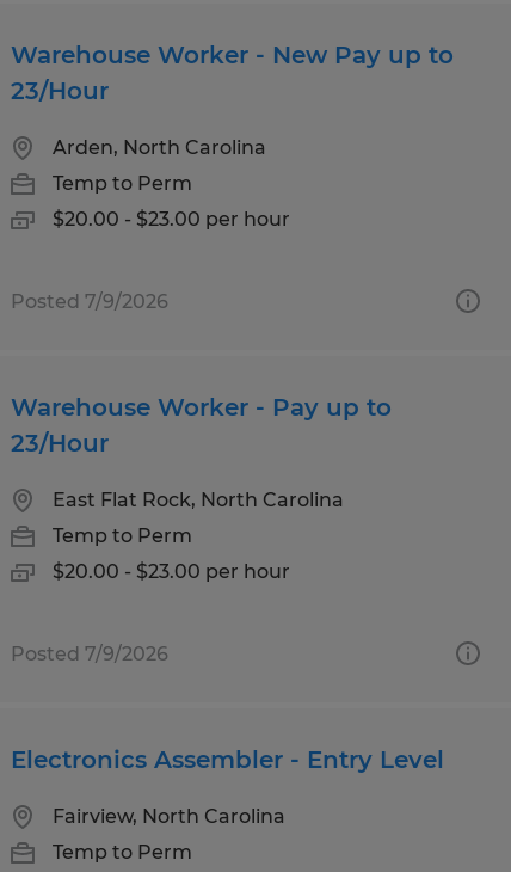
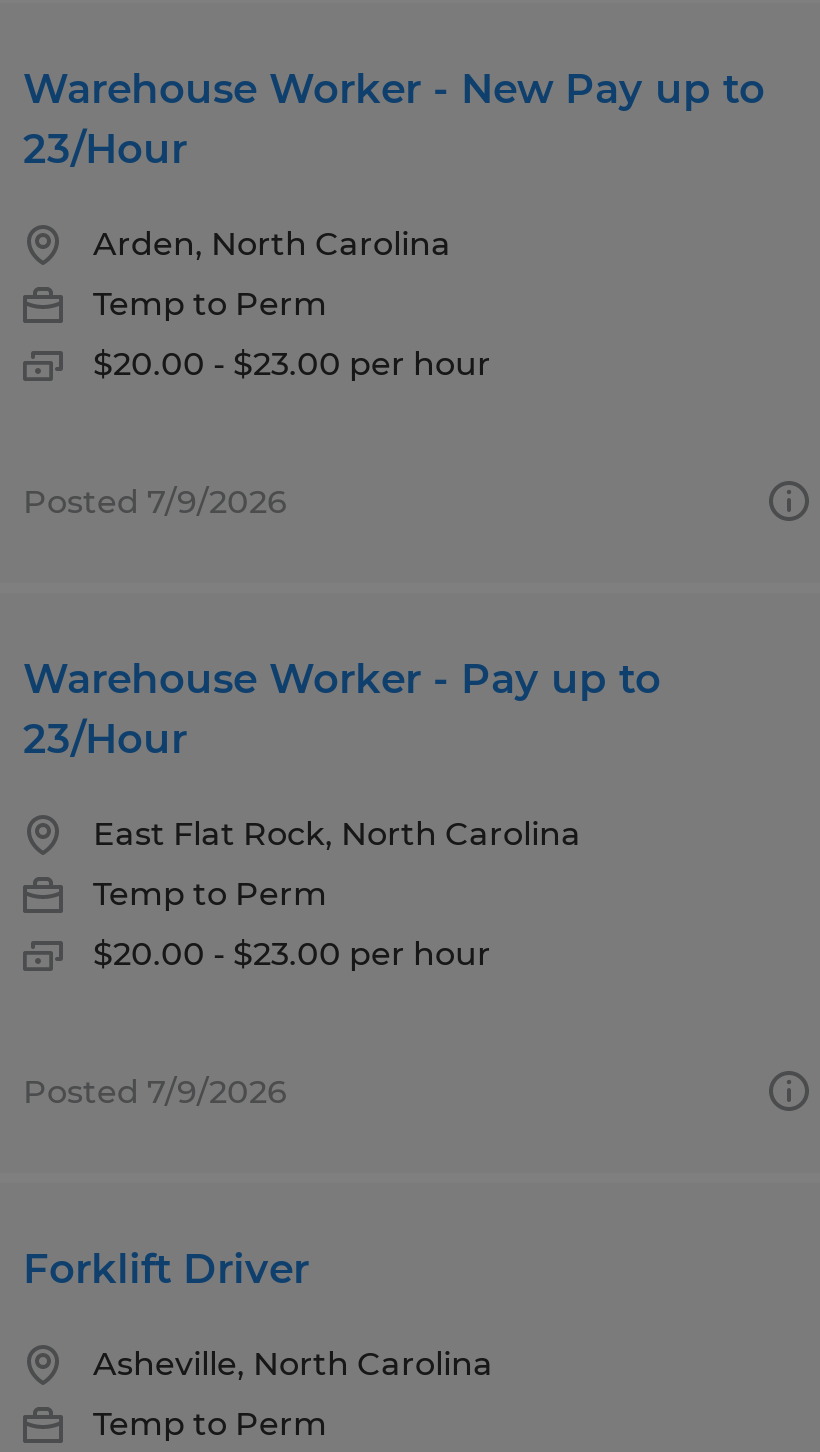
[11,745,444,774] Electronics Assembler - Entry Level -> [23,1245,309,1293] Forklift Driver
[53,805,285,828] Fairview, North Carolina -> [93,1345,493,1383] Asheville, North Carolina

